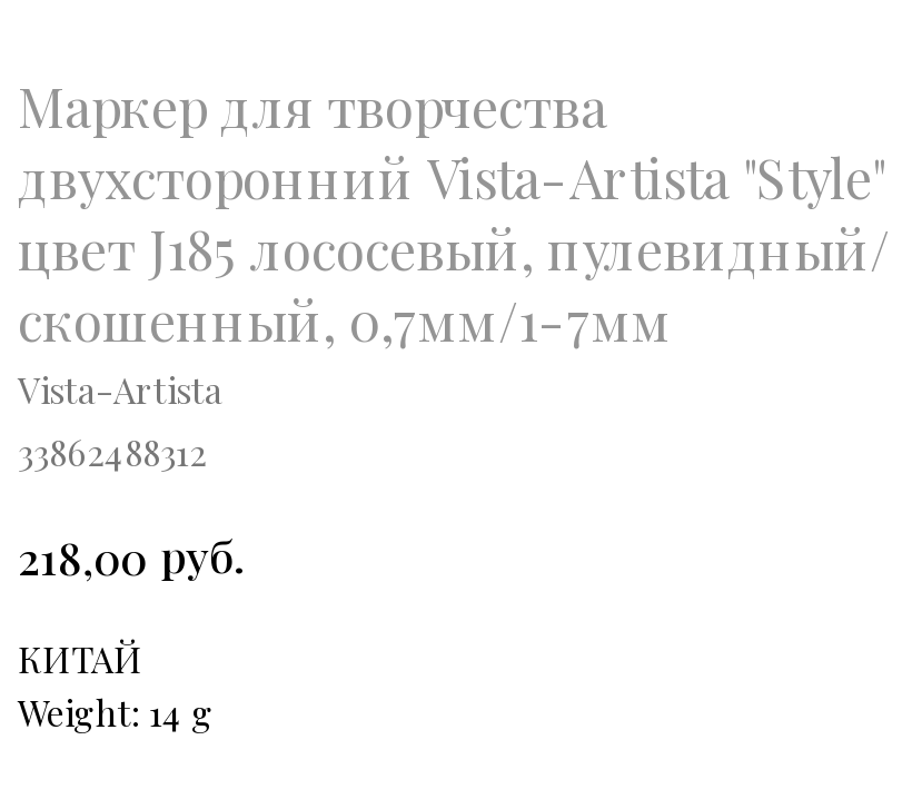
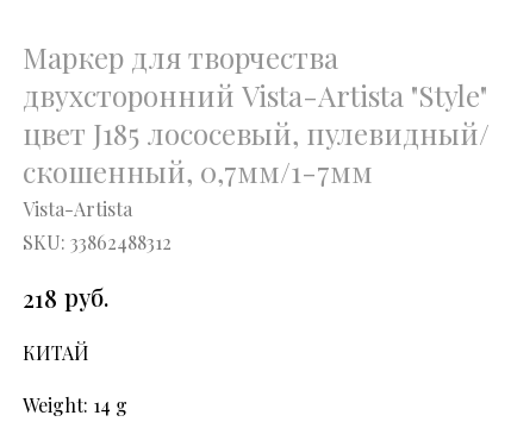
[18,428,207,475] 33862488312 -> [23,229,172,254] SKU: 33862488312
[18,525,242,587] 218,00 руб. -> [23,281,108,314] 218 руб.

